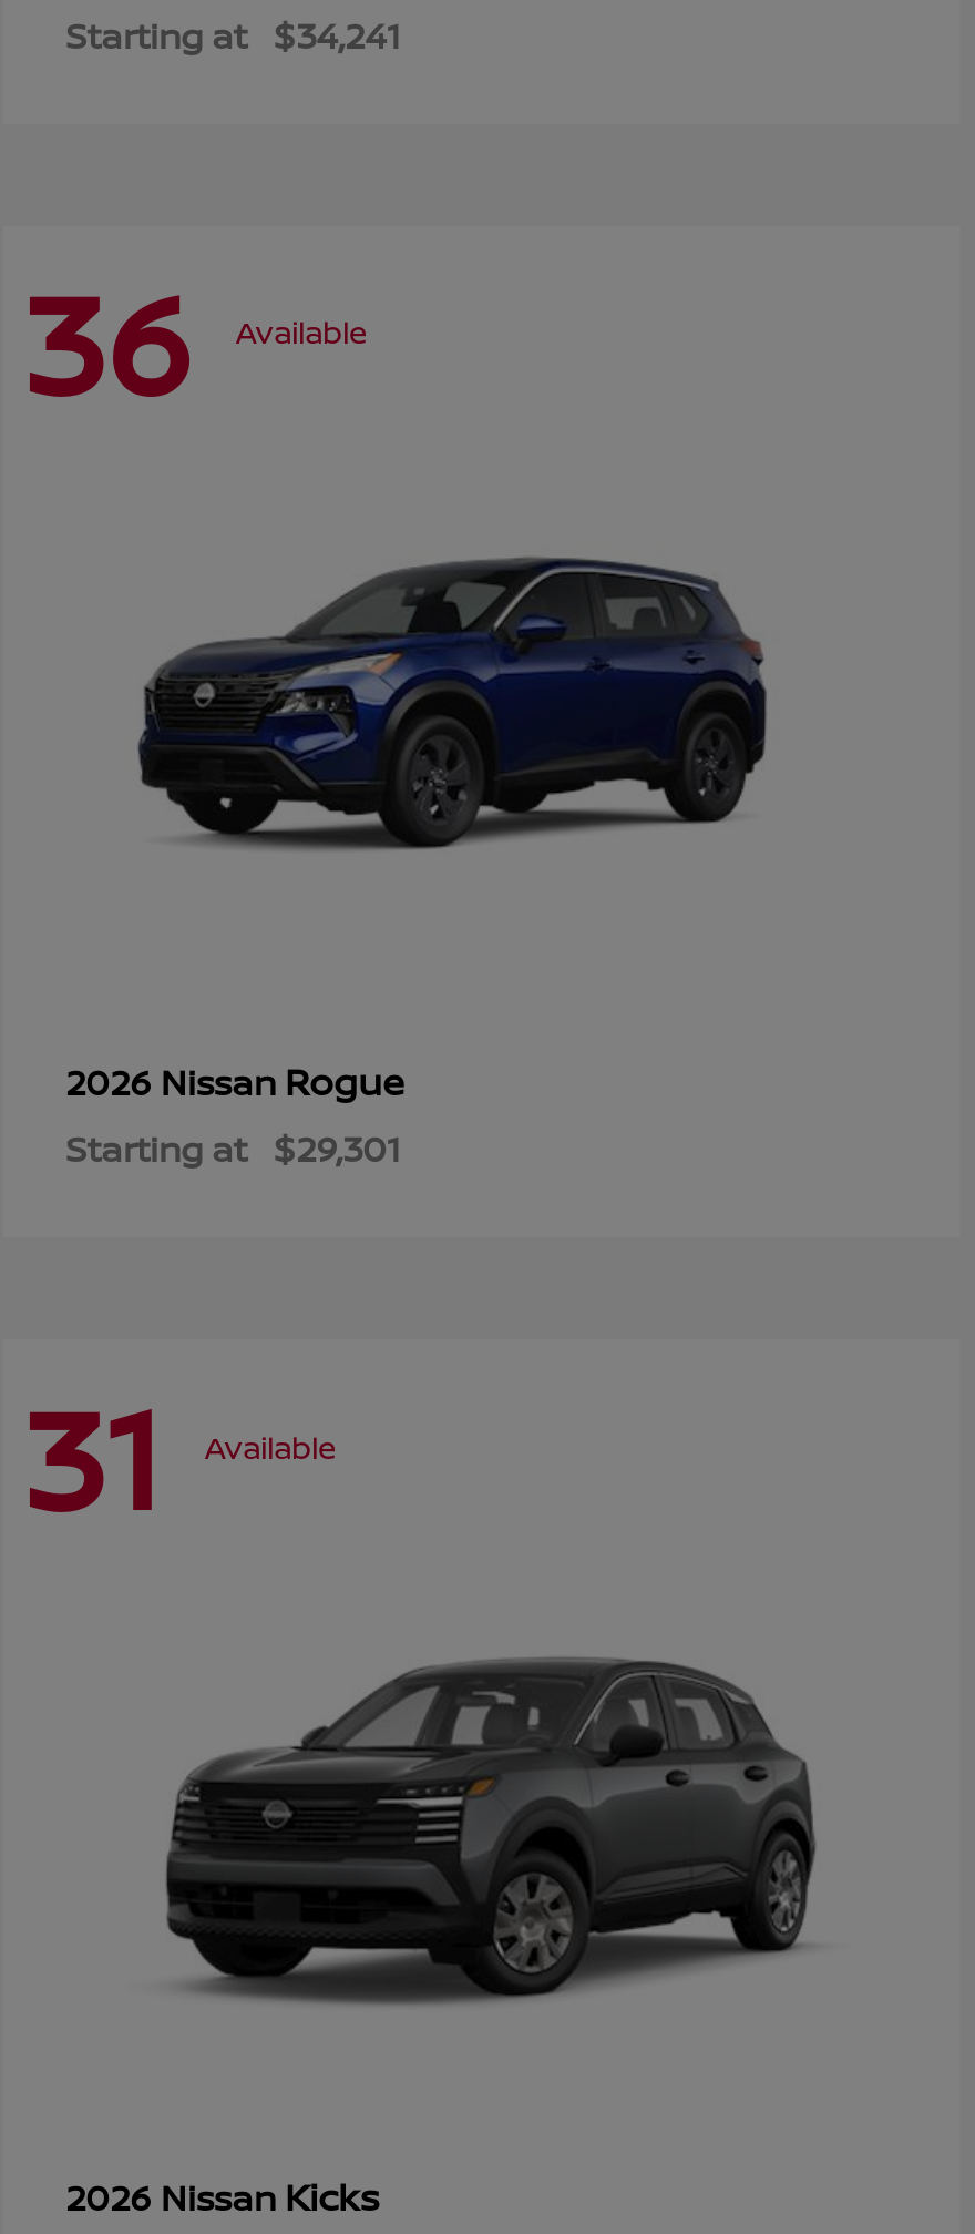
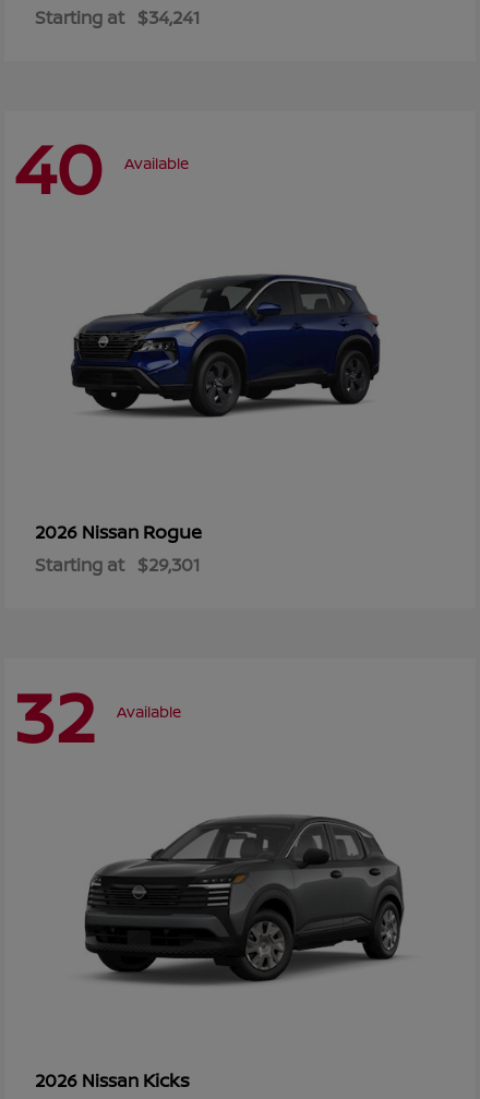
[21,244,367,437] 36 Available -> [13,120,189,215] 40 Available
[21,1359,336,1552] 31 Available -> [13,668,181,763] 32 Available

